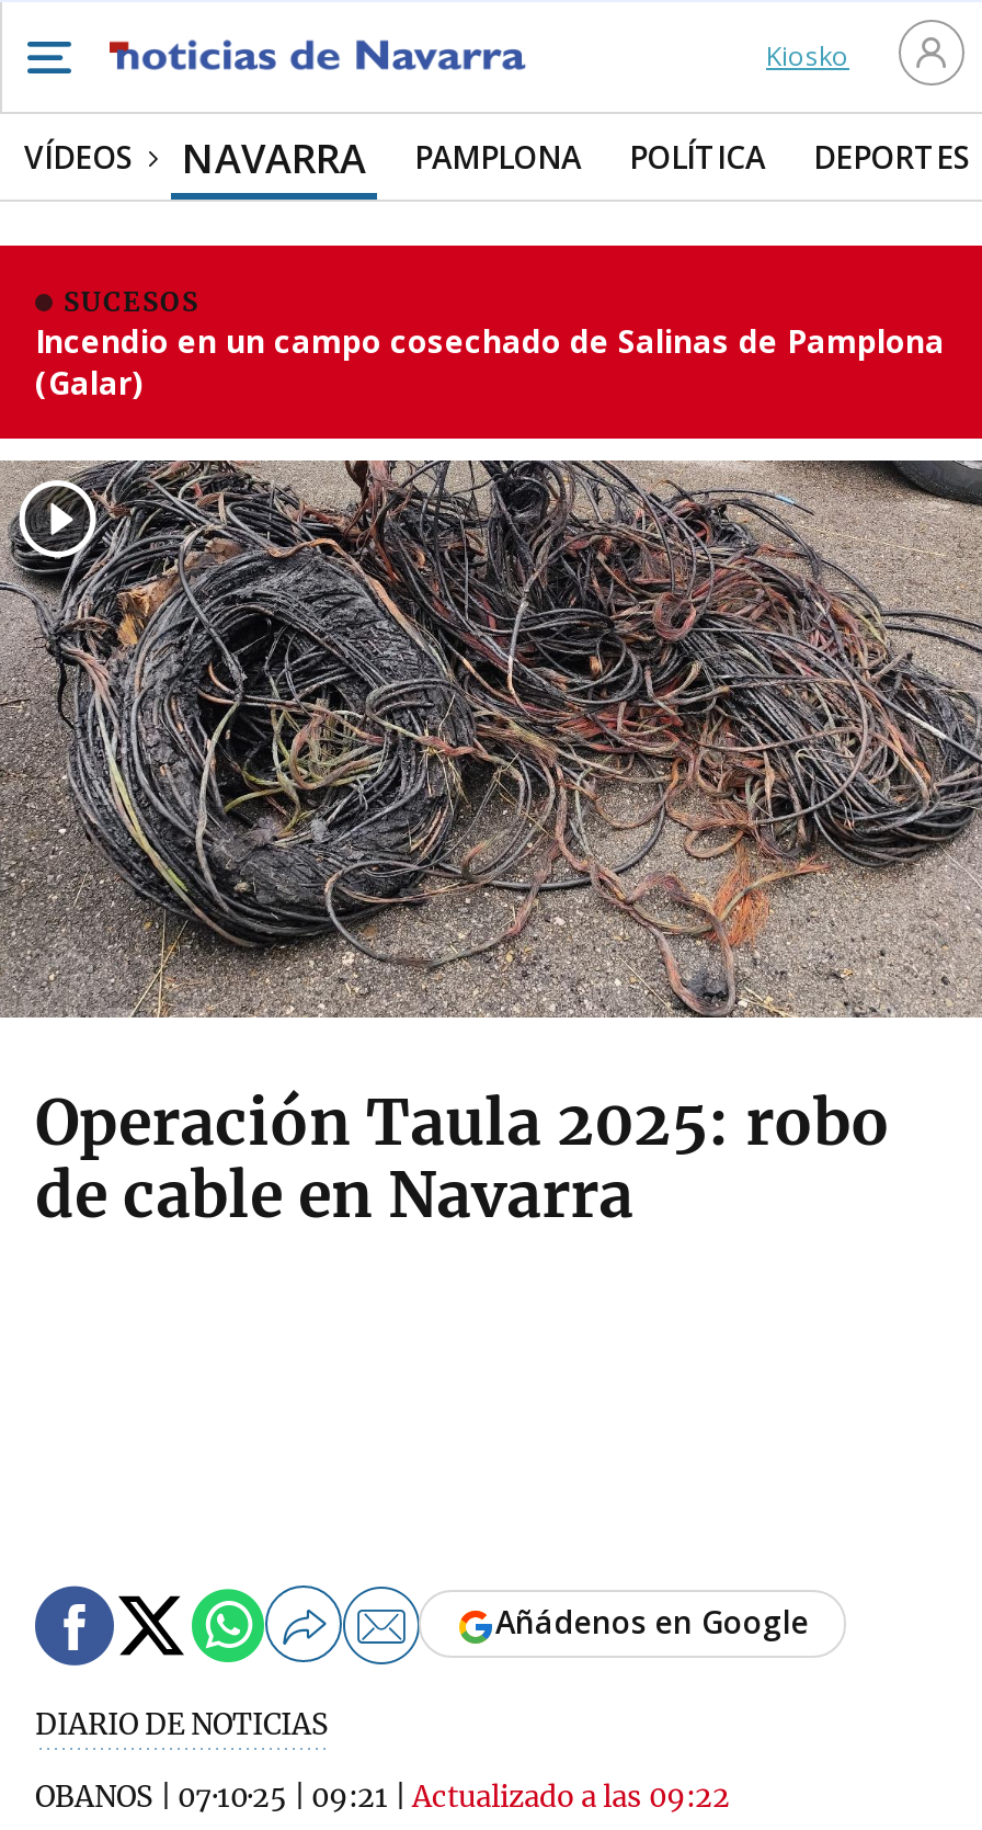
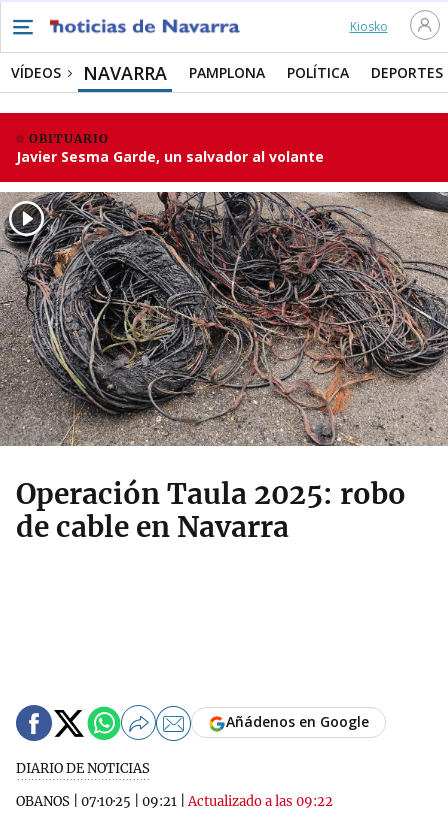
[35,285,945,403] SUCESOS | Incendio en un campo cosechado de Salinas de Pamplona | (Galar) -> [16,131,324,166] OBITUARIO | Javier Sesma Garde, un salvador al volante

